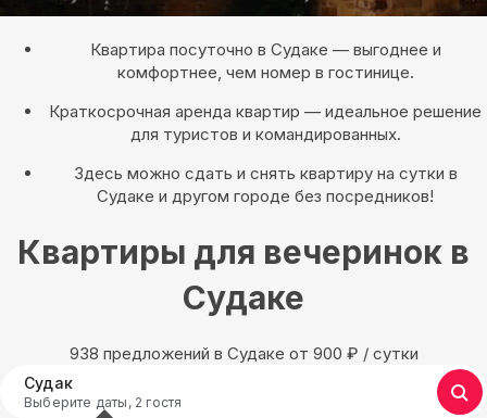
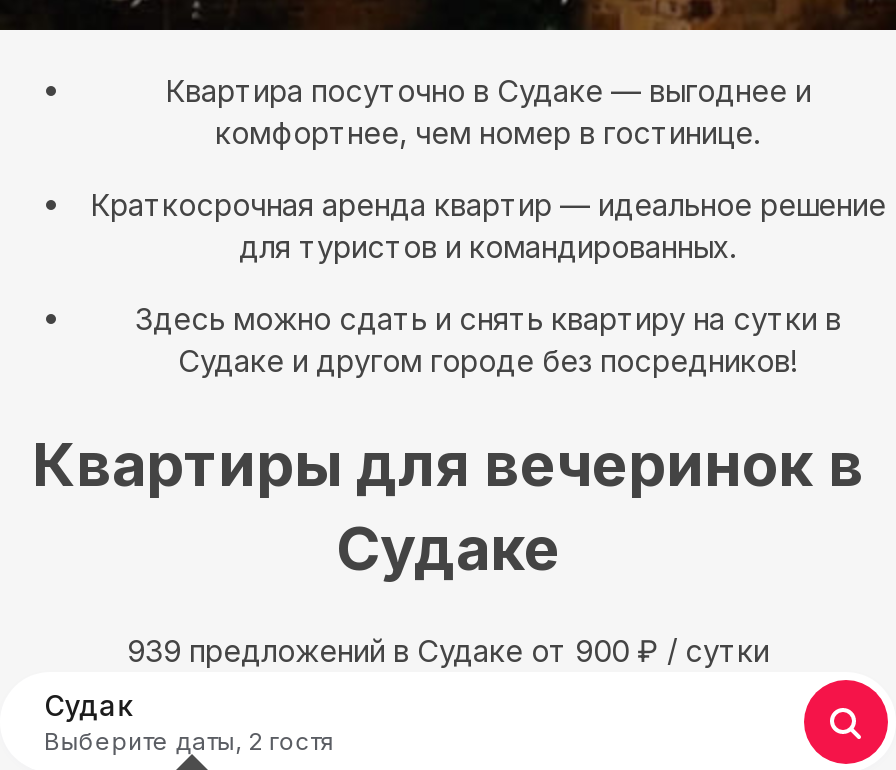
[69,343,418,364] 938 предложений в Судаке oт 900 ₽ / сутки -> [127,632,769,670] 939 предложений в Судаке oт 900 ₽ / сутки

